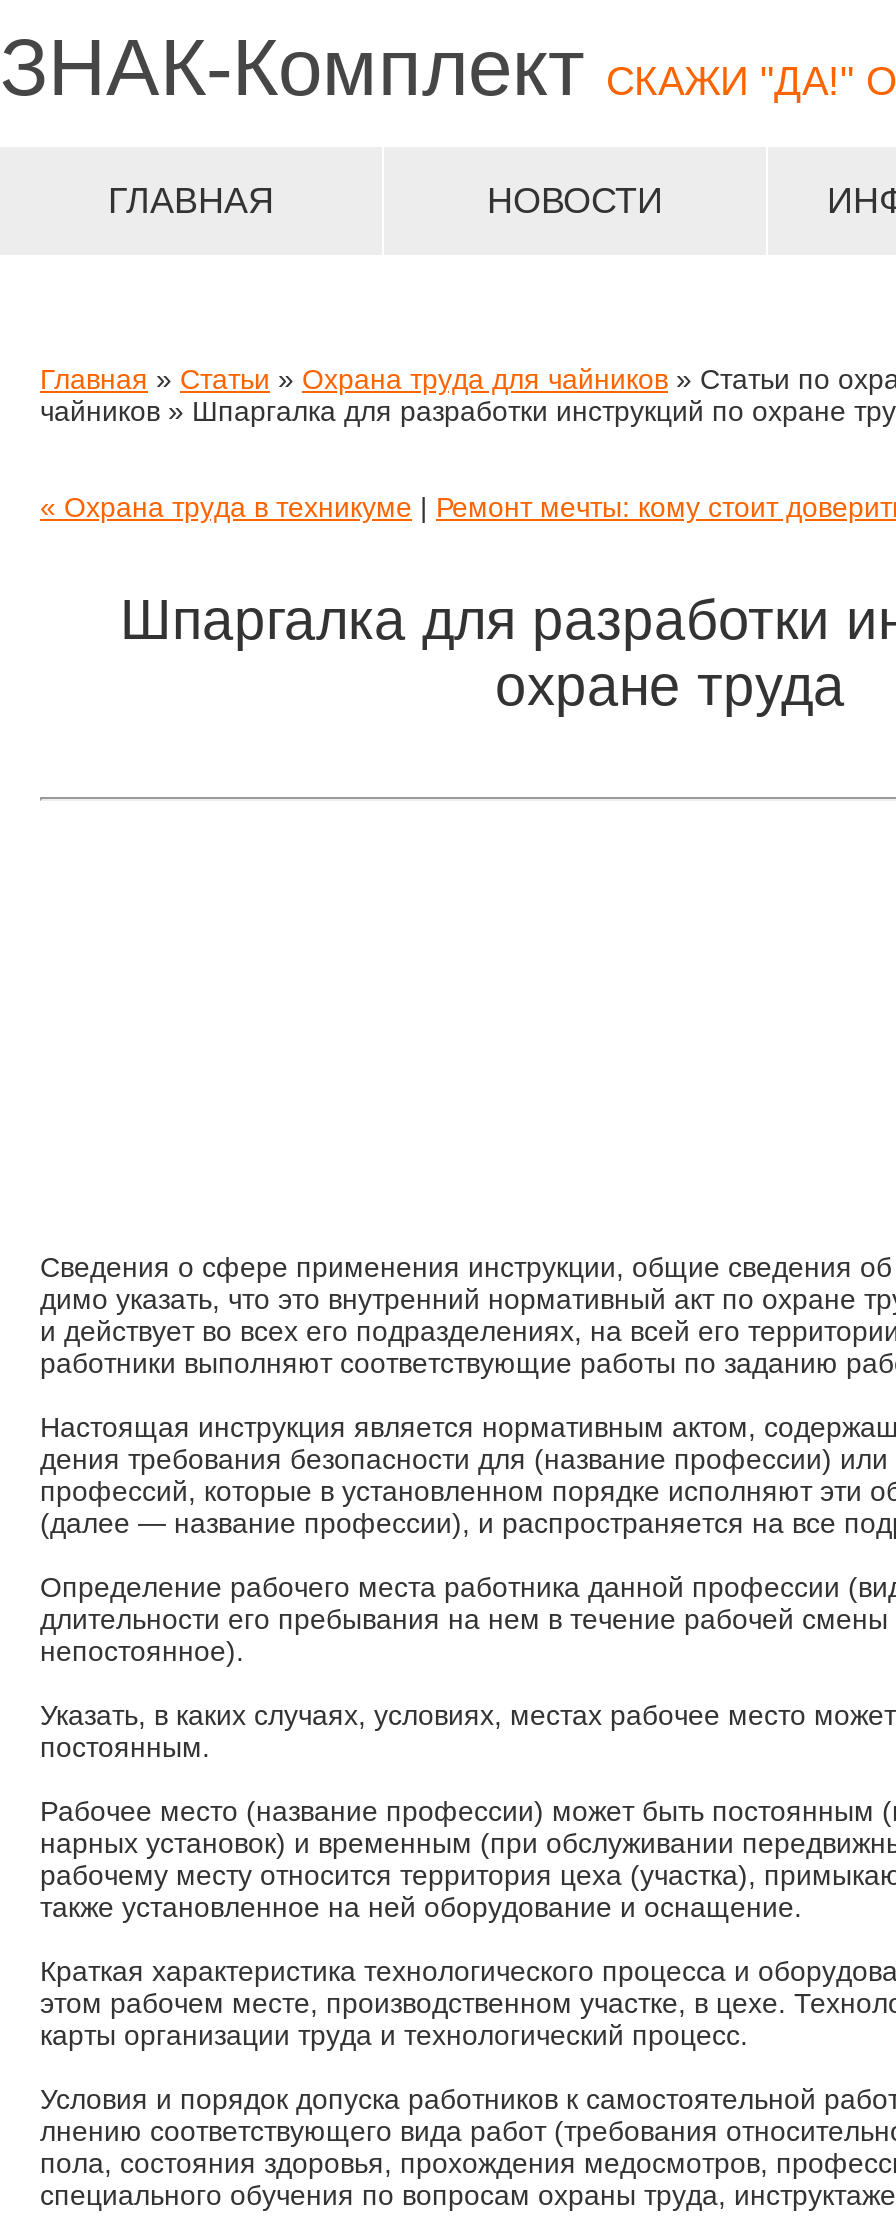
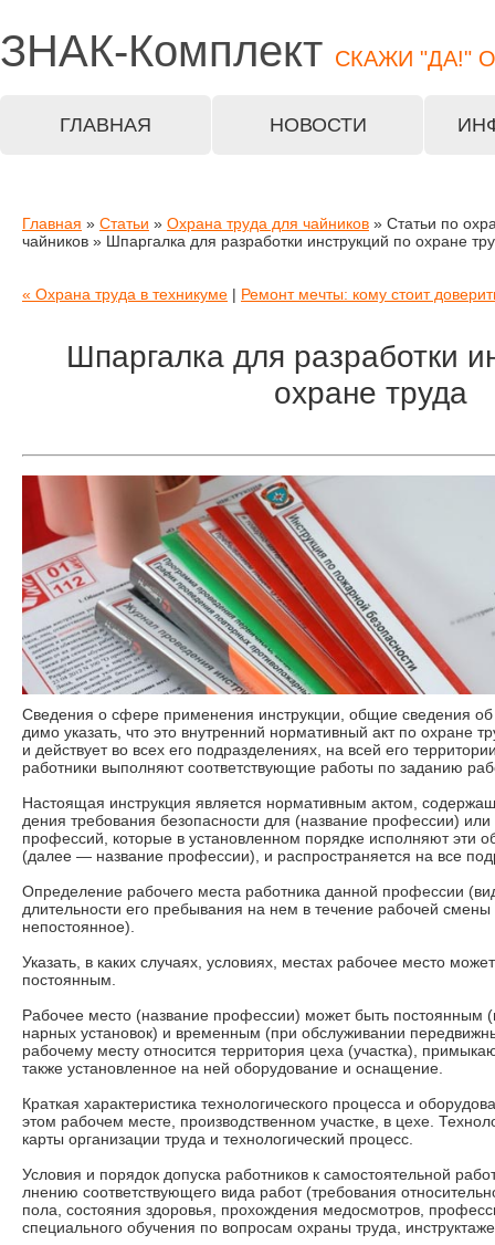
none -> [21,474,492,695] [image]

